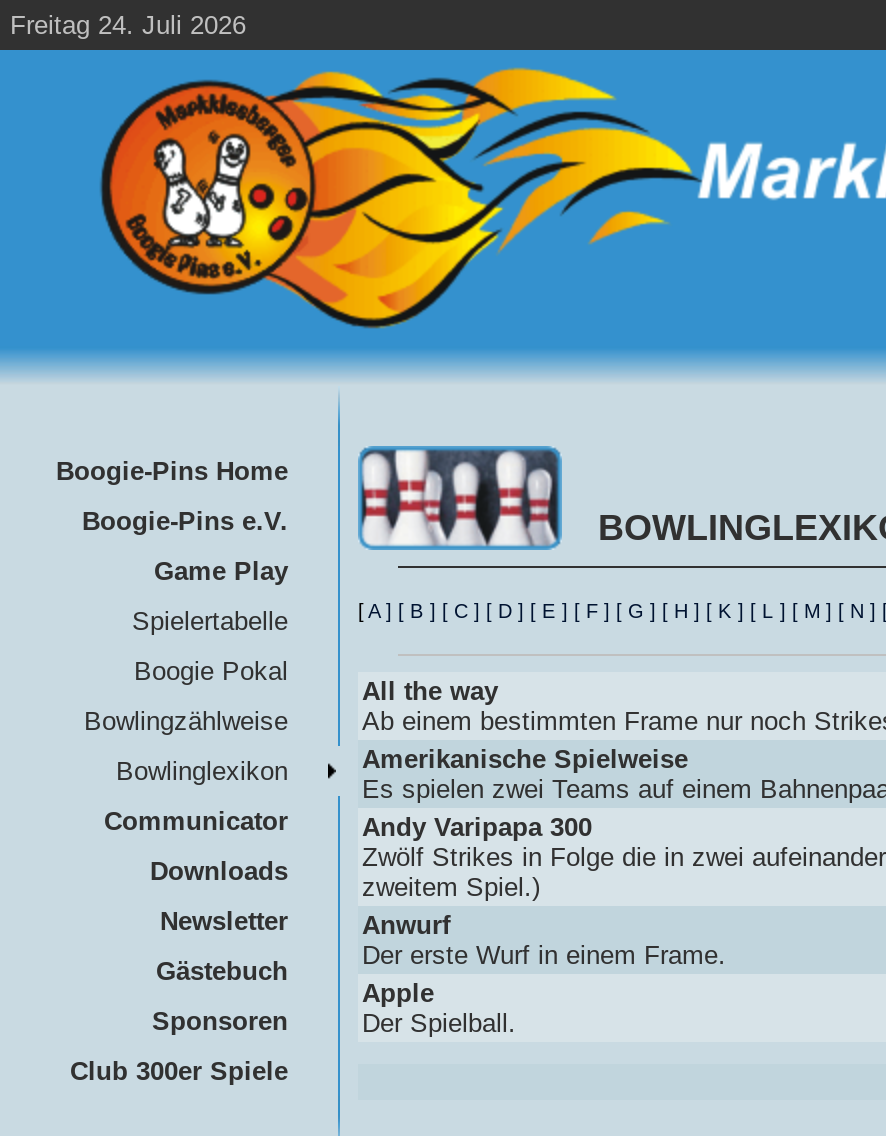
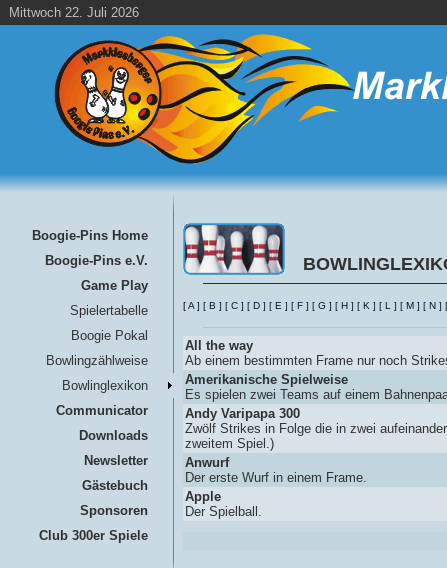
[10,10,246,40] Freitag 24. Juli 2026 -> [9,5,139,20] Mittwoch 22. Juli 2026

